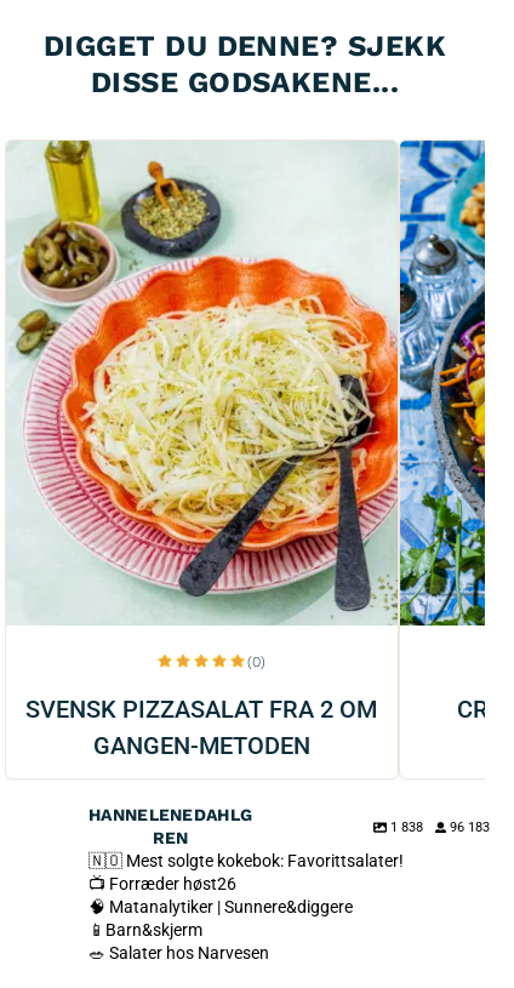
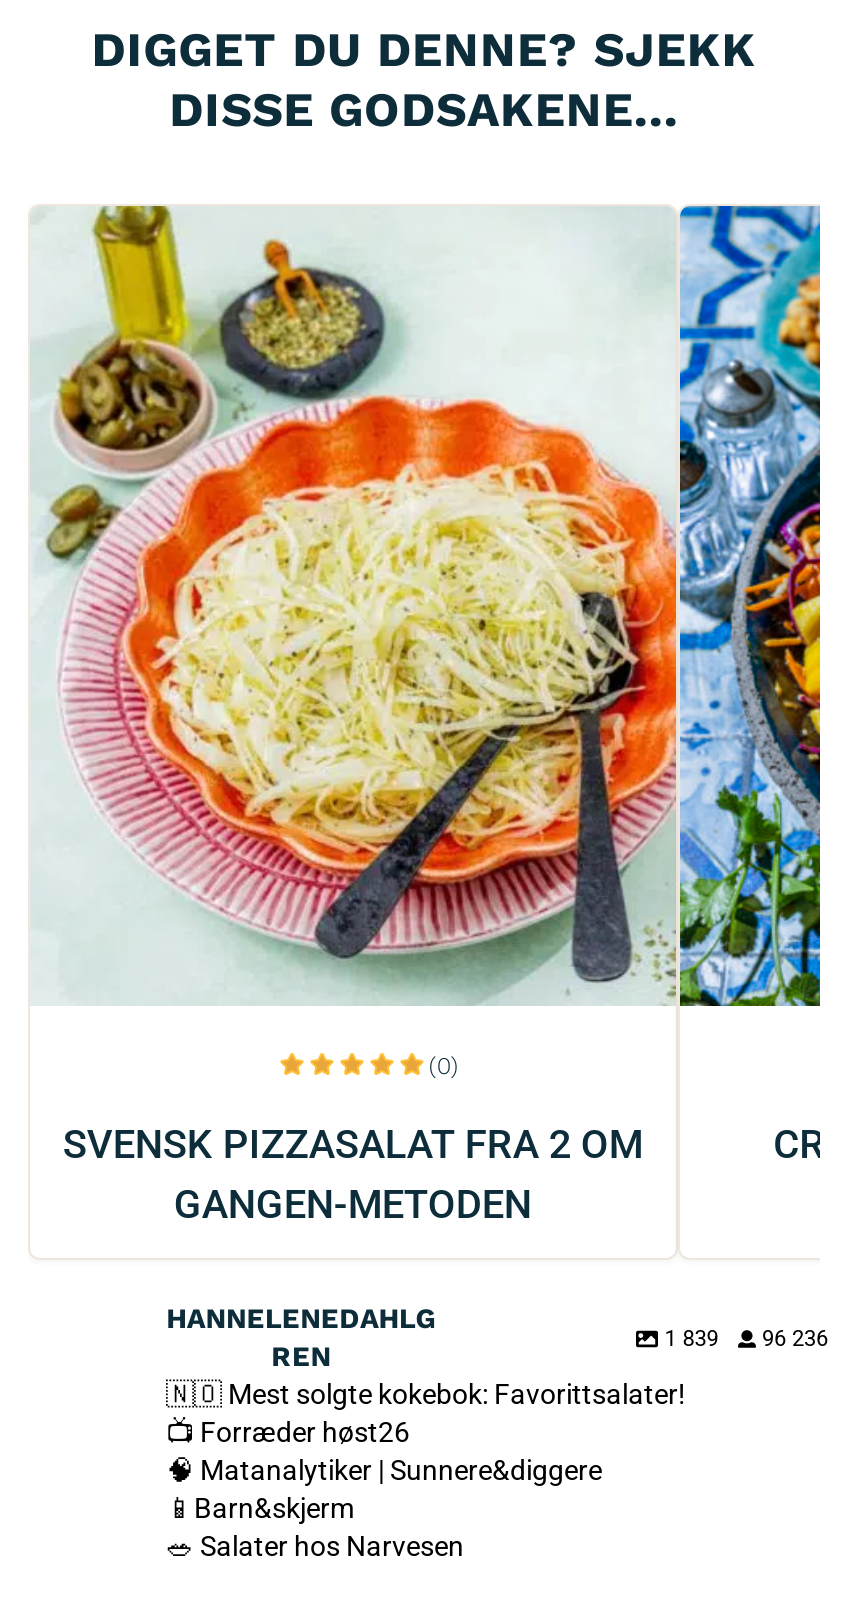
[391,819,423,835] 1 838 -> [664,1326,718,1352] 1 839
[450,819,490,835] 96 183 -> [762,1326,828,1352] 96 236

